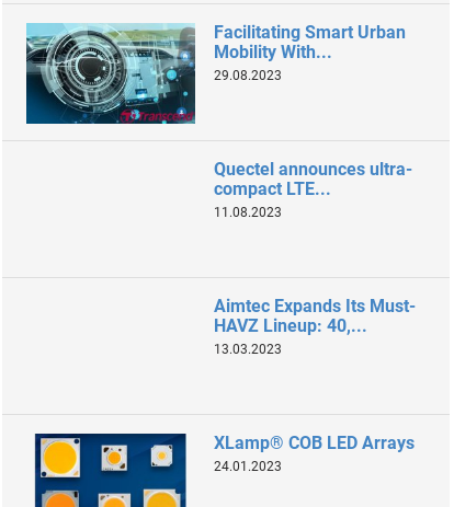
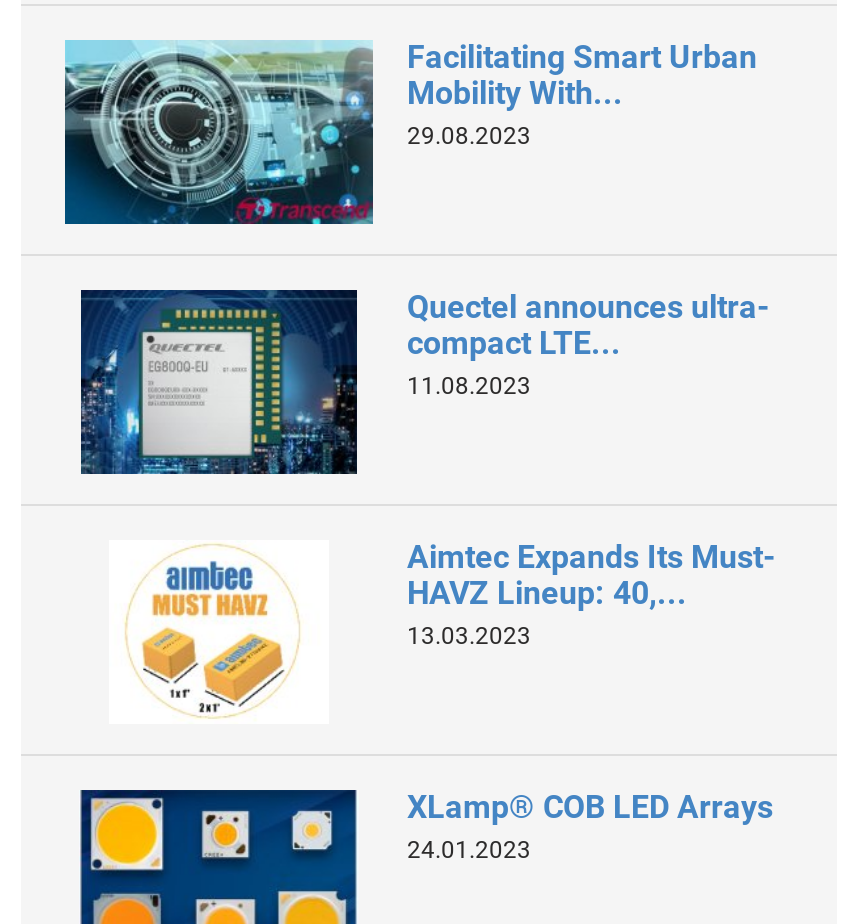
none -> [79,288,359,476] [image]
none -> [141,560,283,714] [image]

